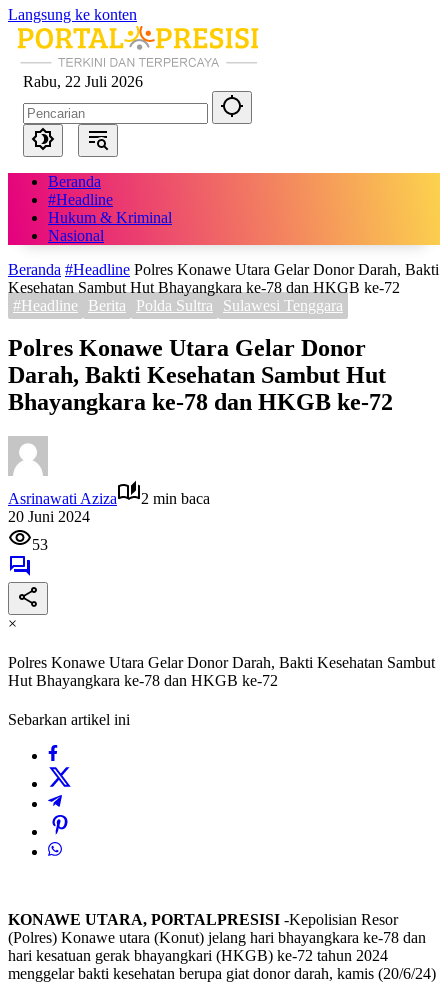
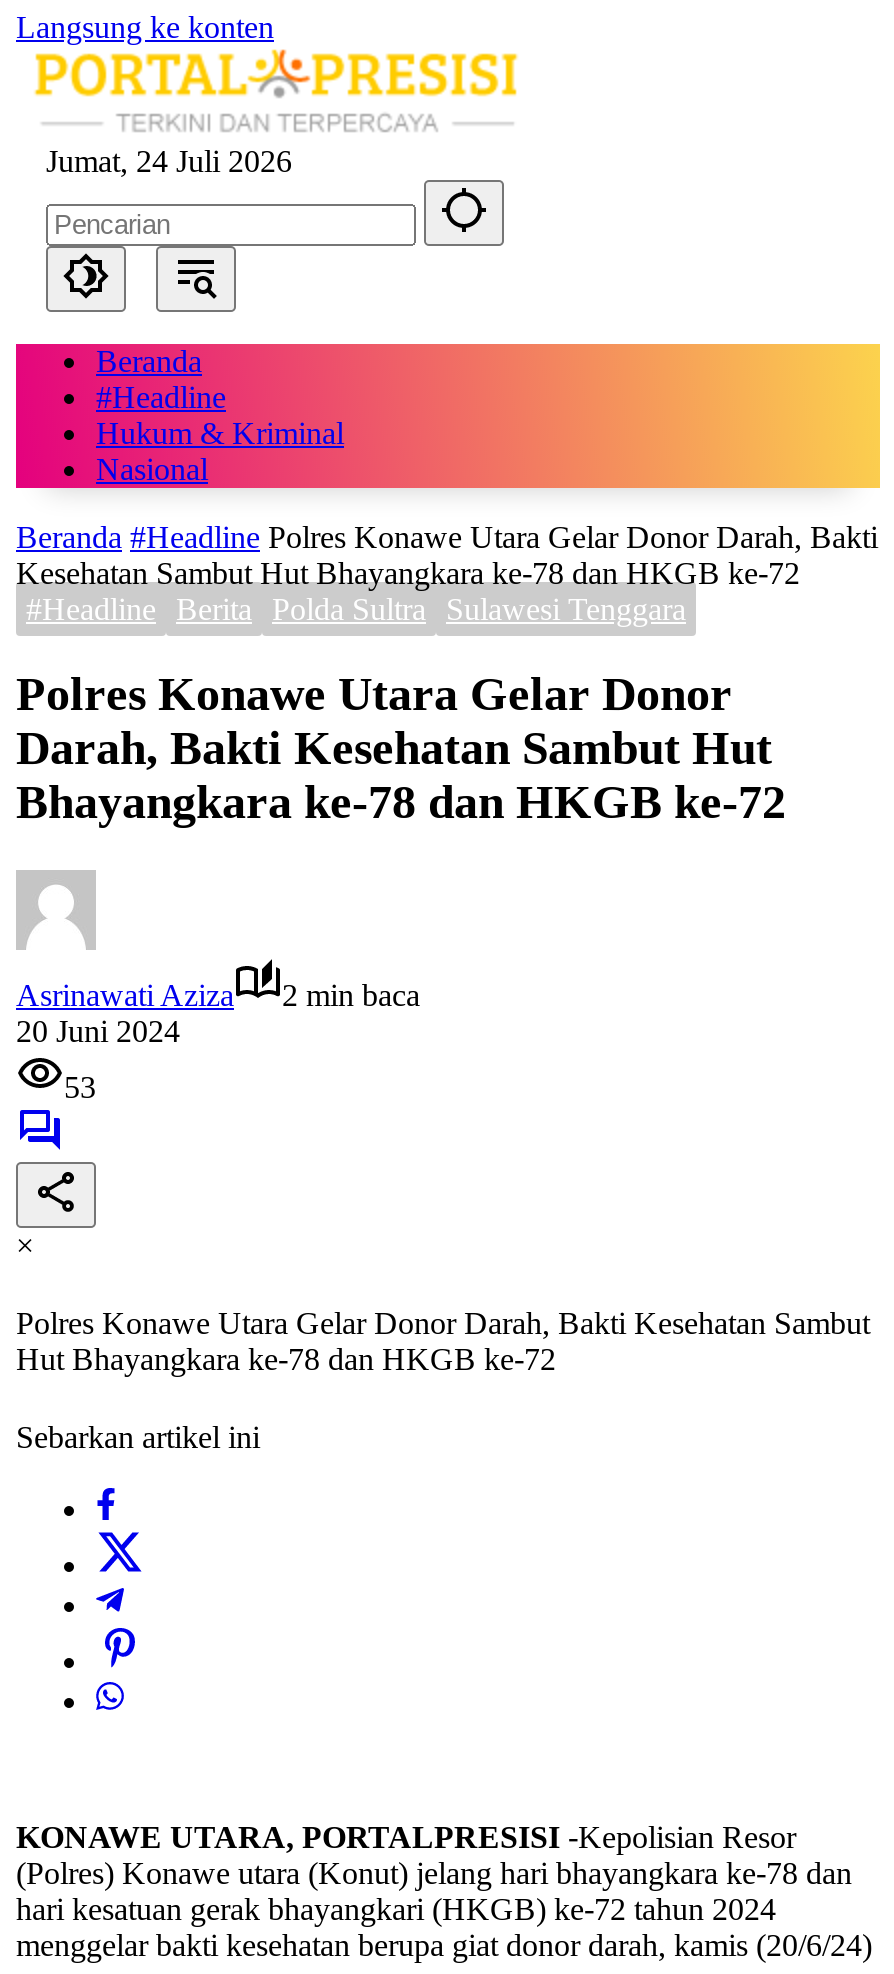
[23,73,143,90] Rabu, 22 Juli 2026 -> [46,144,292,178] Jumat, 24 Juli 2026

